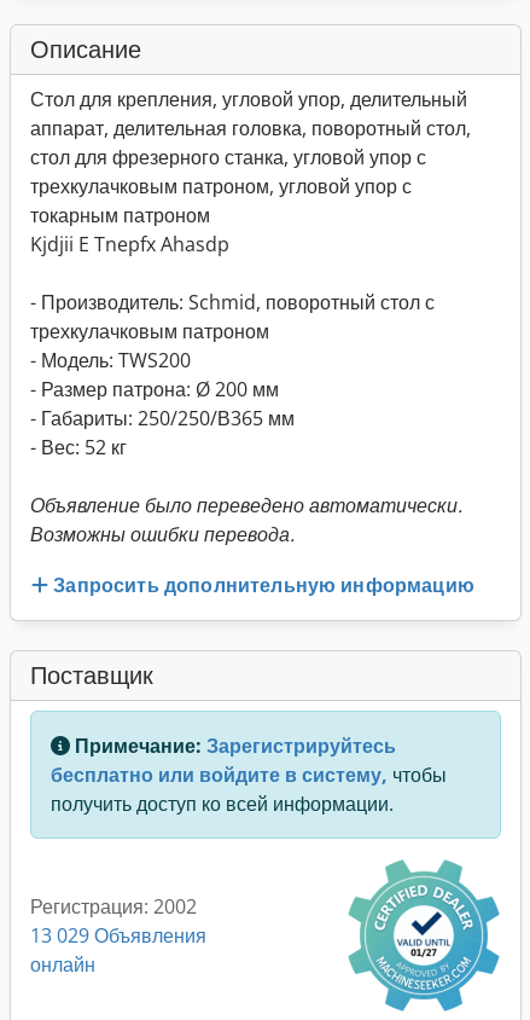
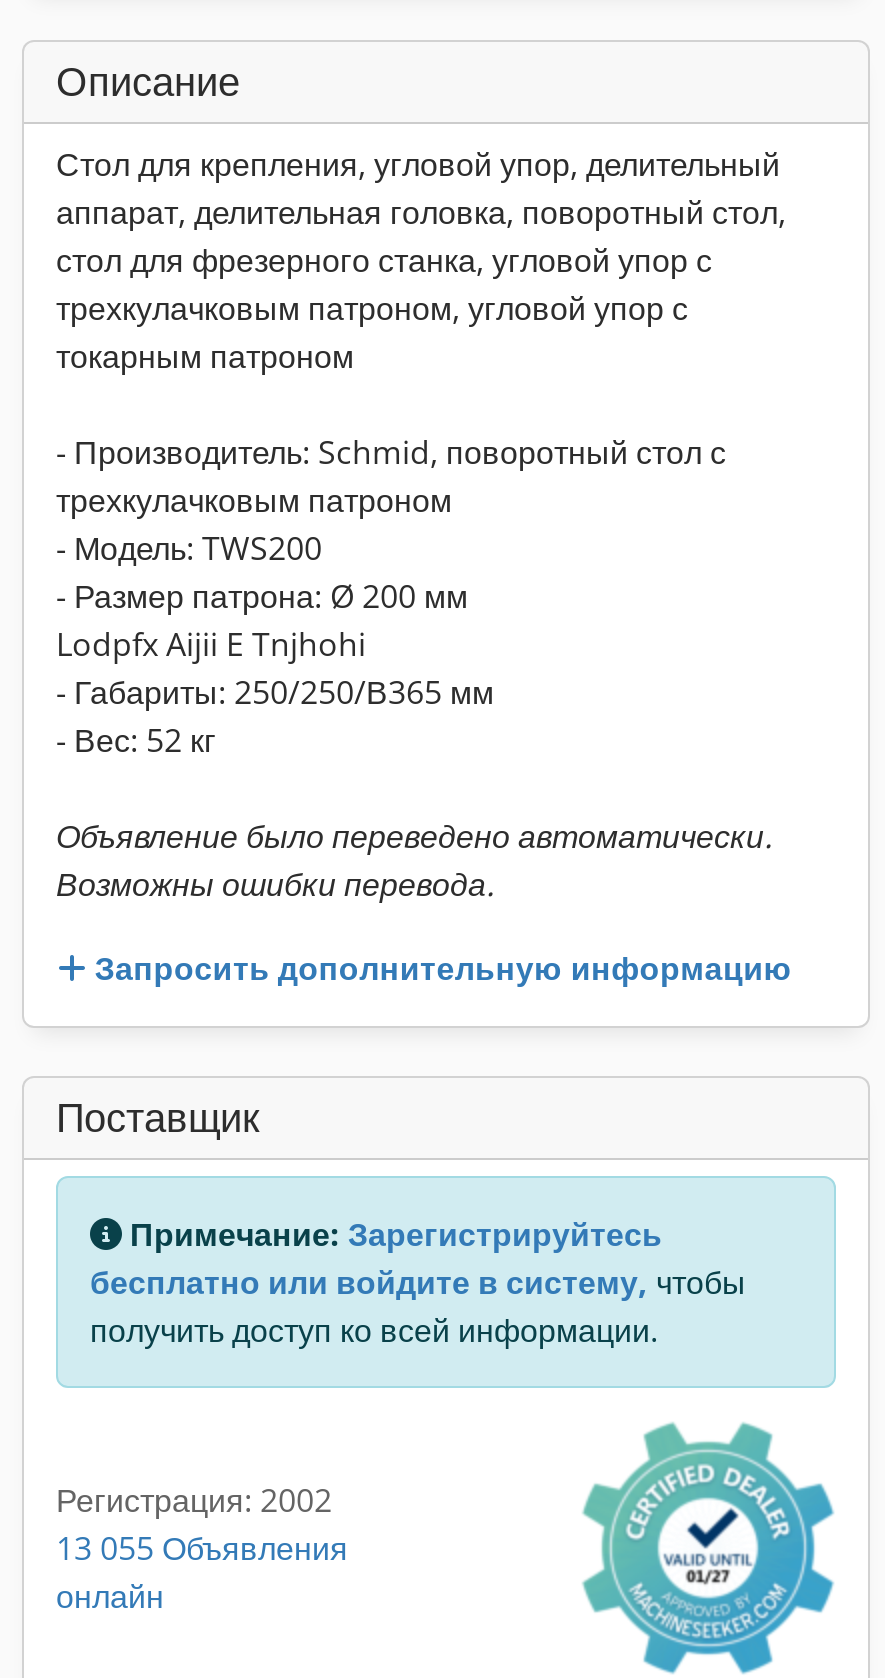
[30,231,229,257] Kjdjii E Tnepfx Ahasdp -> none
moved [30,289,435,402] -> [56,430,726,618]: - Производитель: Schmid, поворотный стол с | трехкулачковым патроном | - Модель: TWS200 | - Размер патрона: Ø 200 мм
none -> [56,622,366,666] Lodpfx Aijii E Tnjhohi
[30,922,206,948] 13 029 Объявления -> [56,1525,348,1569] 13 055 Объявления

